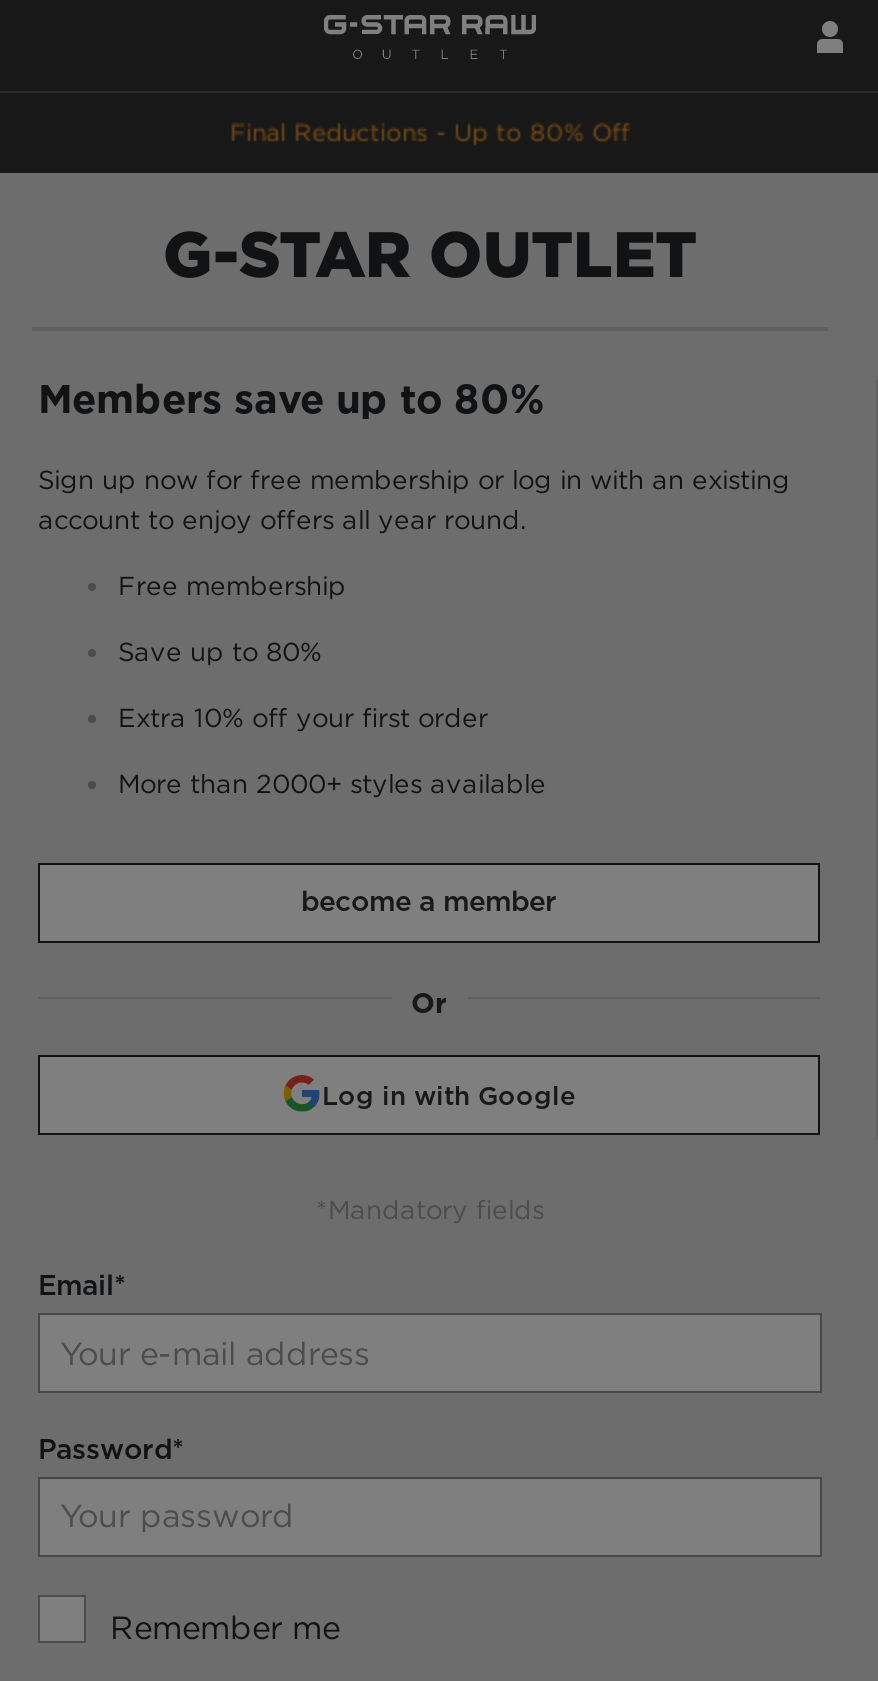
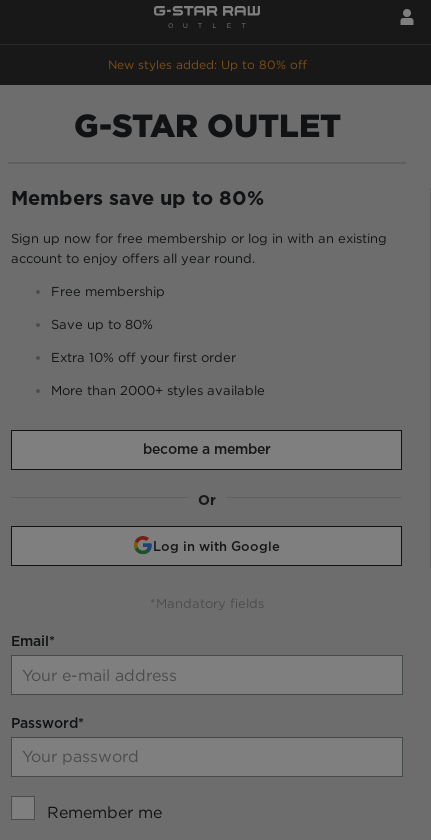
[327,117,727,147] Final Reductions - Up to 80% Off -> [107,57,306,72] New styles added: Up to 80% off

